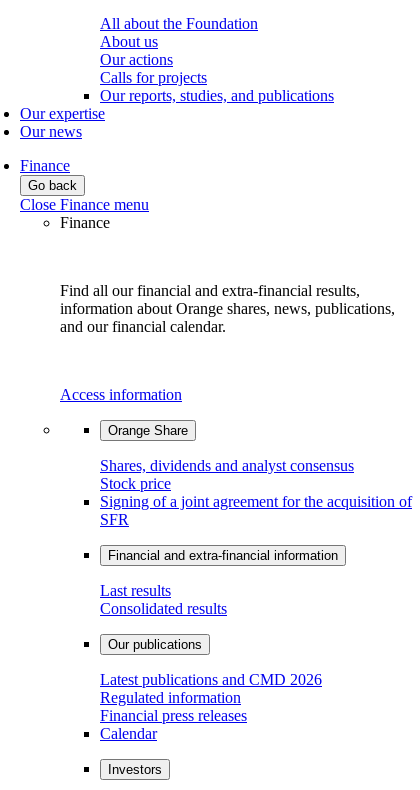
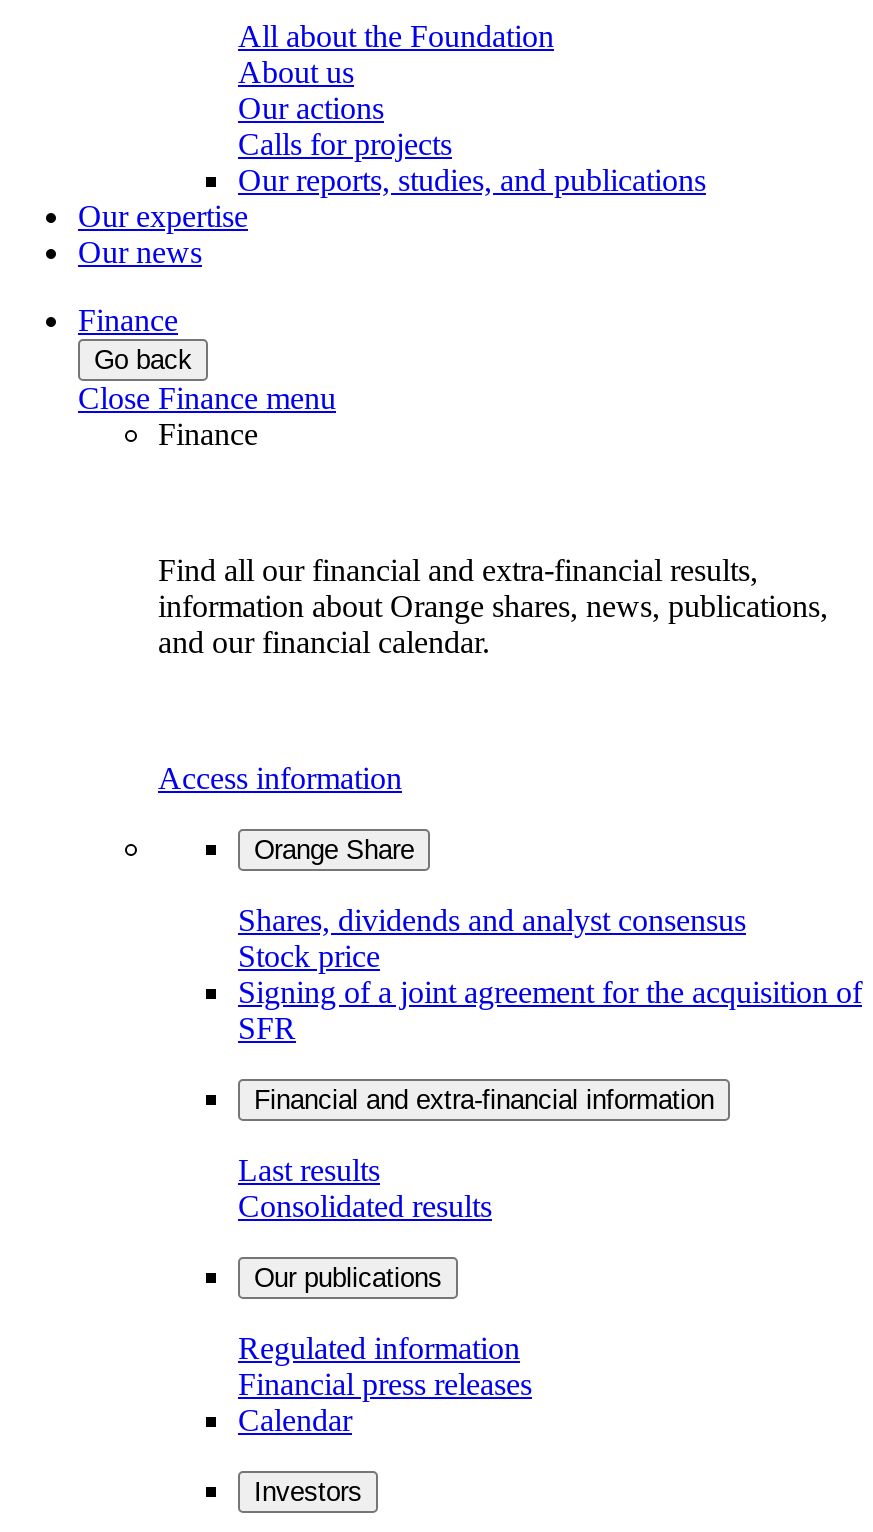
[100,671,322,688] Latest publications and CMD 2026 -> none

